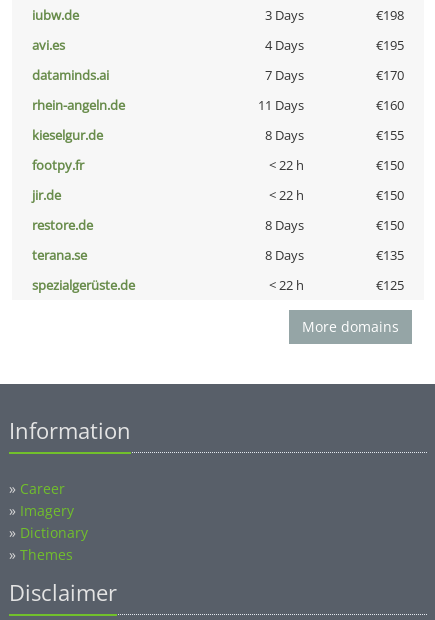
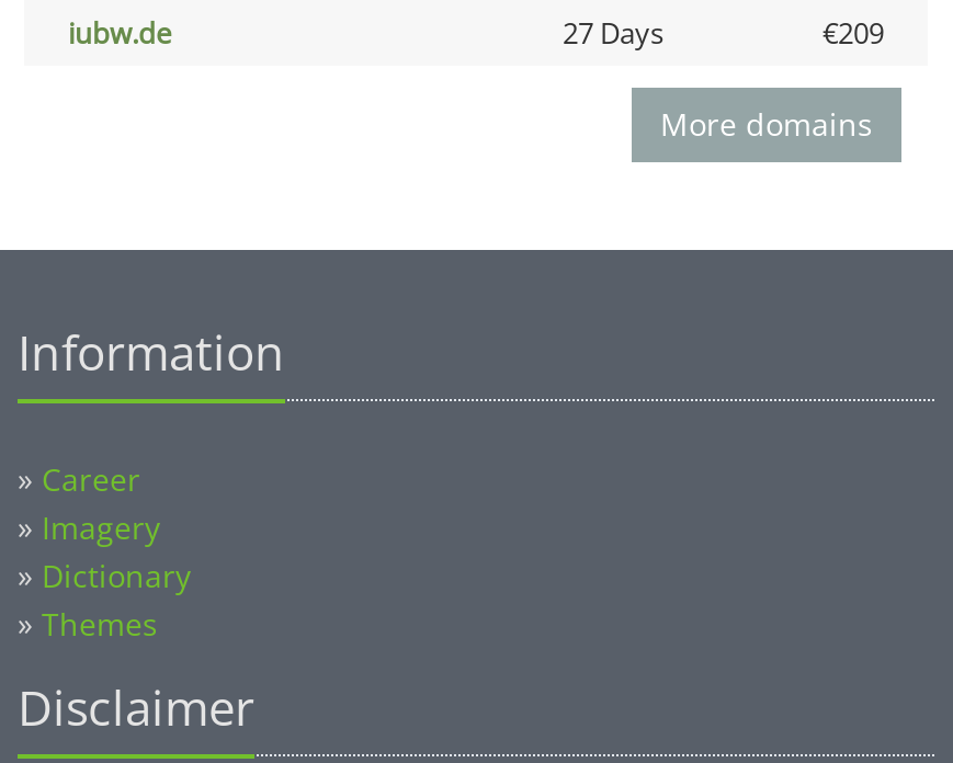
[32,6,404,294] 3 Days | €198 | avi.es | 4 Days | €195 | dataminds.ai | 7 Days | €170 | rhein-angeln.de | 11 Days | €160 | kieselgur.de | 8 Days | €155 | footpy.fr | < 22 h | €150 | jir.de | < 22 h | €150 | restore.de | 8 Days | €150 | terana.se | 8 Days | €135 | spezialgerüste.de | < 22 h | €125 -> [563,13,884,53] 27 Days | €209

